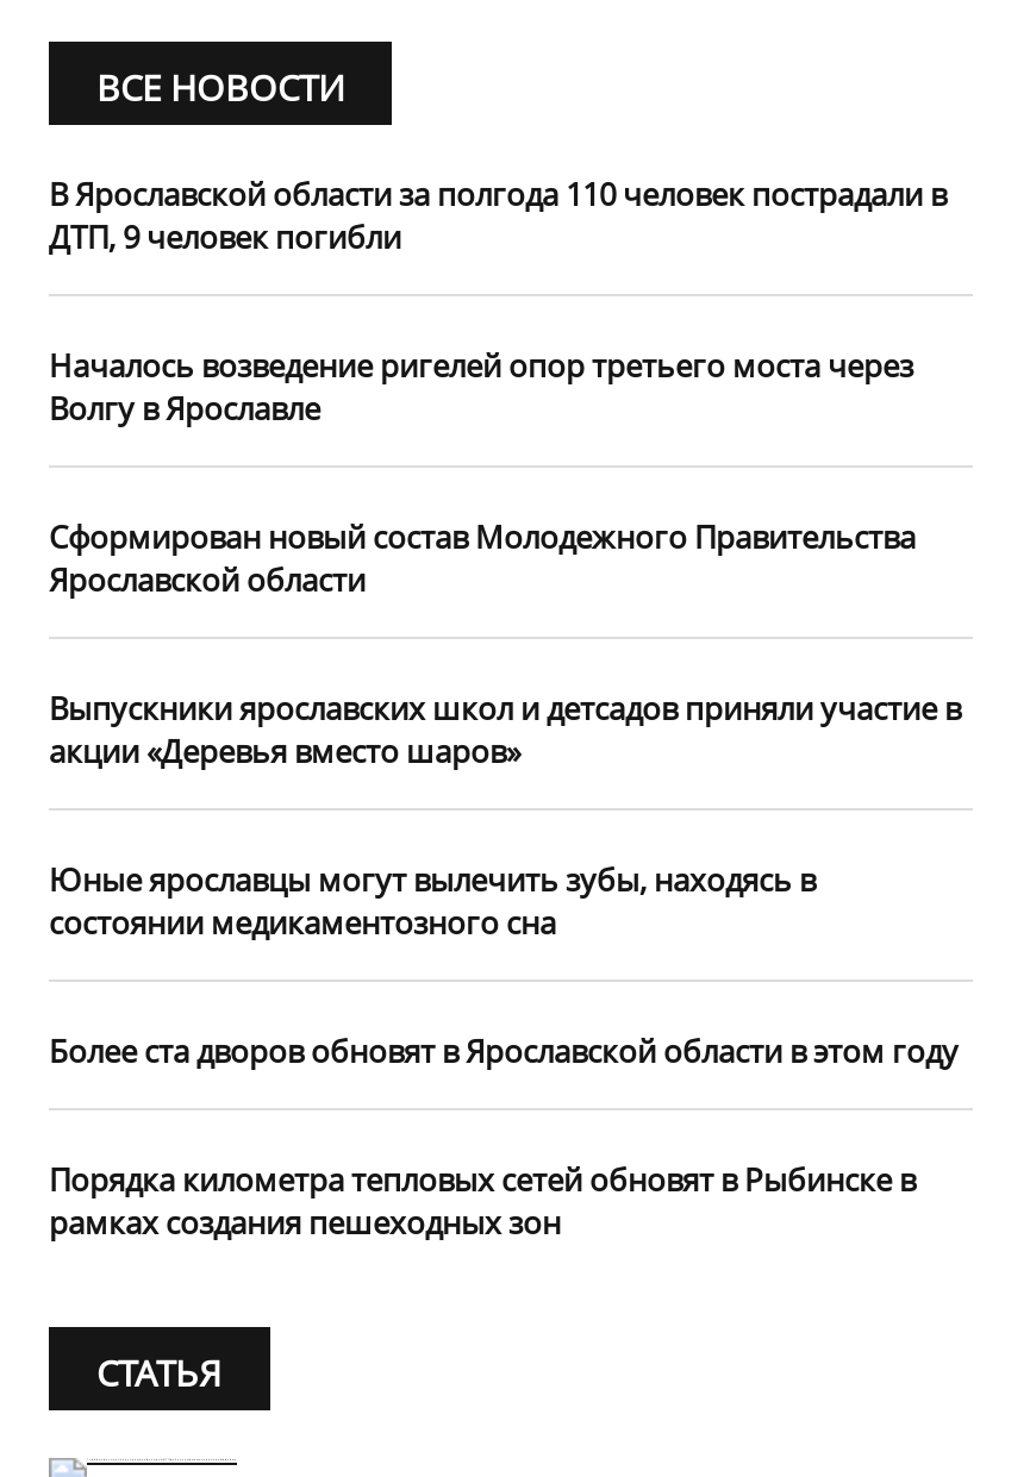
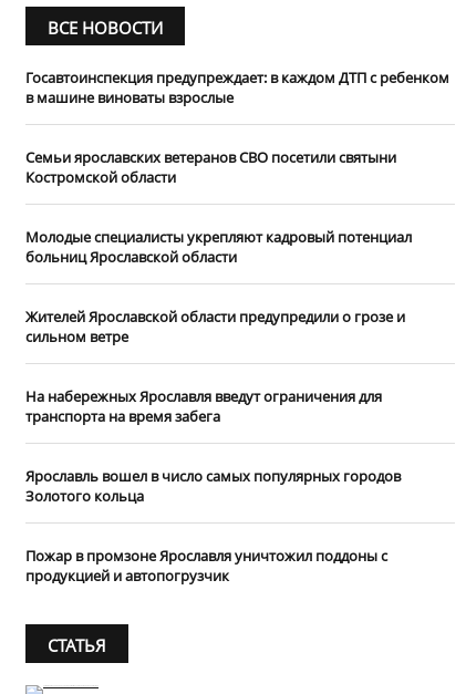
[49,173,947,258] В Ярославской области за полгода 110 человек пострадали в | ДТП, 9 человек погибли -> [25,68,449,107] Госавтоинспекция предупреждает: в каждом ДТП с ребенком | в машине виноваты взрослые
[49,344,913,430] Началось возведение ригелей опор третьего моста через | Волгу в Ярославле -> [25,147,396,187] Семьи ярославских ветеранов СВО посетили святыни | Костромской области
[49,515,916,601] Сформирован новый состав Молодежного Правительства | Ярославской области -> [25,227,412,267] Молодые специалисты укрепляют кадровый потенциал | больниц Ярославской области
[49,687,961,772] Выпускники ярославских школ и детсадов приняли участие в | акции «Деревья вместо шаров» -> [25,307,405,346] Жителей Ярославской области предупредили о грозе и | сильном ветре
[49,858,816,944] Юные ярославцы могут вылечить зубы, находясь в | состоянии медикаментозного сна -> [25,386,382,426] На набережных Ярославля введут ограничения для | транспорта на время забега
[49,1029,959,1072] Более ста дворов обновят в Ярославской области в этом году -> [25,466,401,506] Ярославль вошел в число самых популярных городов | Золотого кольца
[49,1158,916,1244] Порядка километра тепловых сетей обновят в Рыбинске в | рамках создания пешеходных зон -> [25,546,387,586] Пожар в промзоне Ярославля уничтожил поддоны с | продукцией и автопогрузчик

